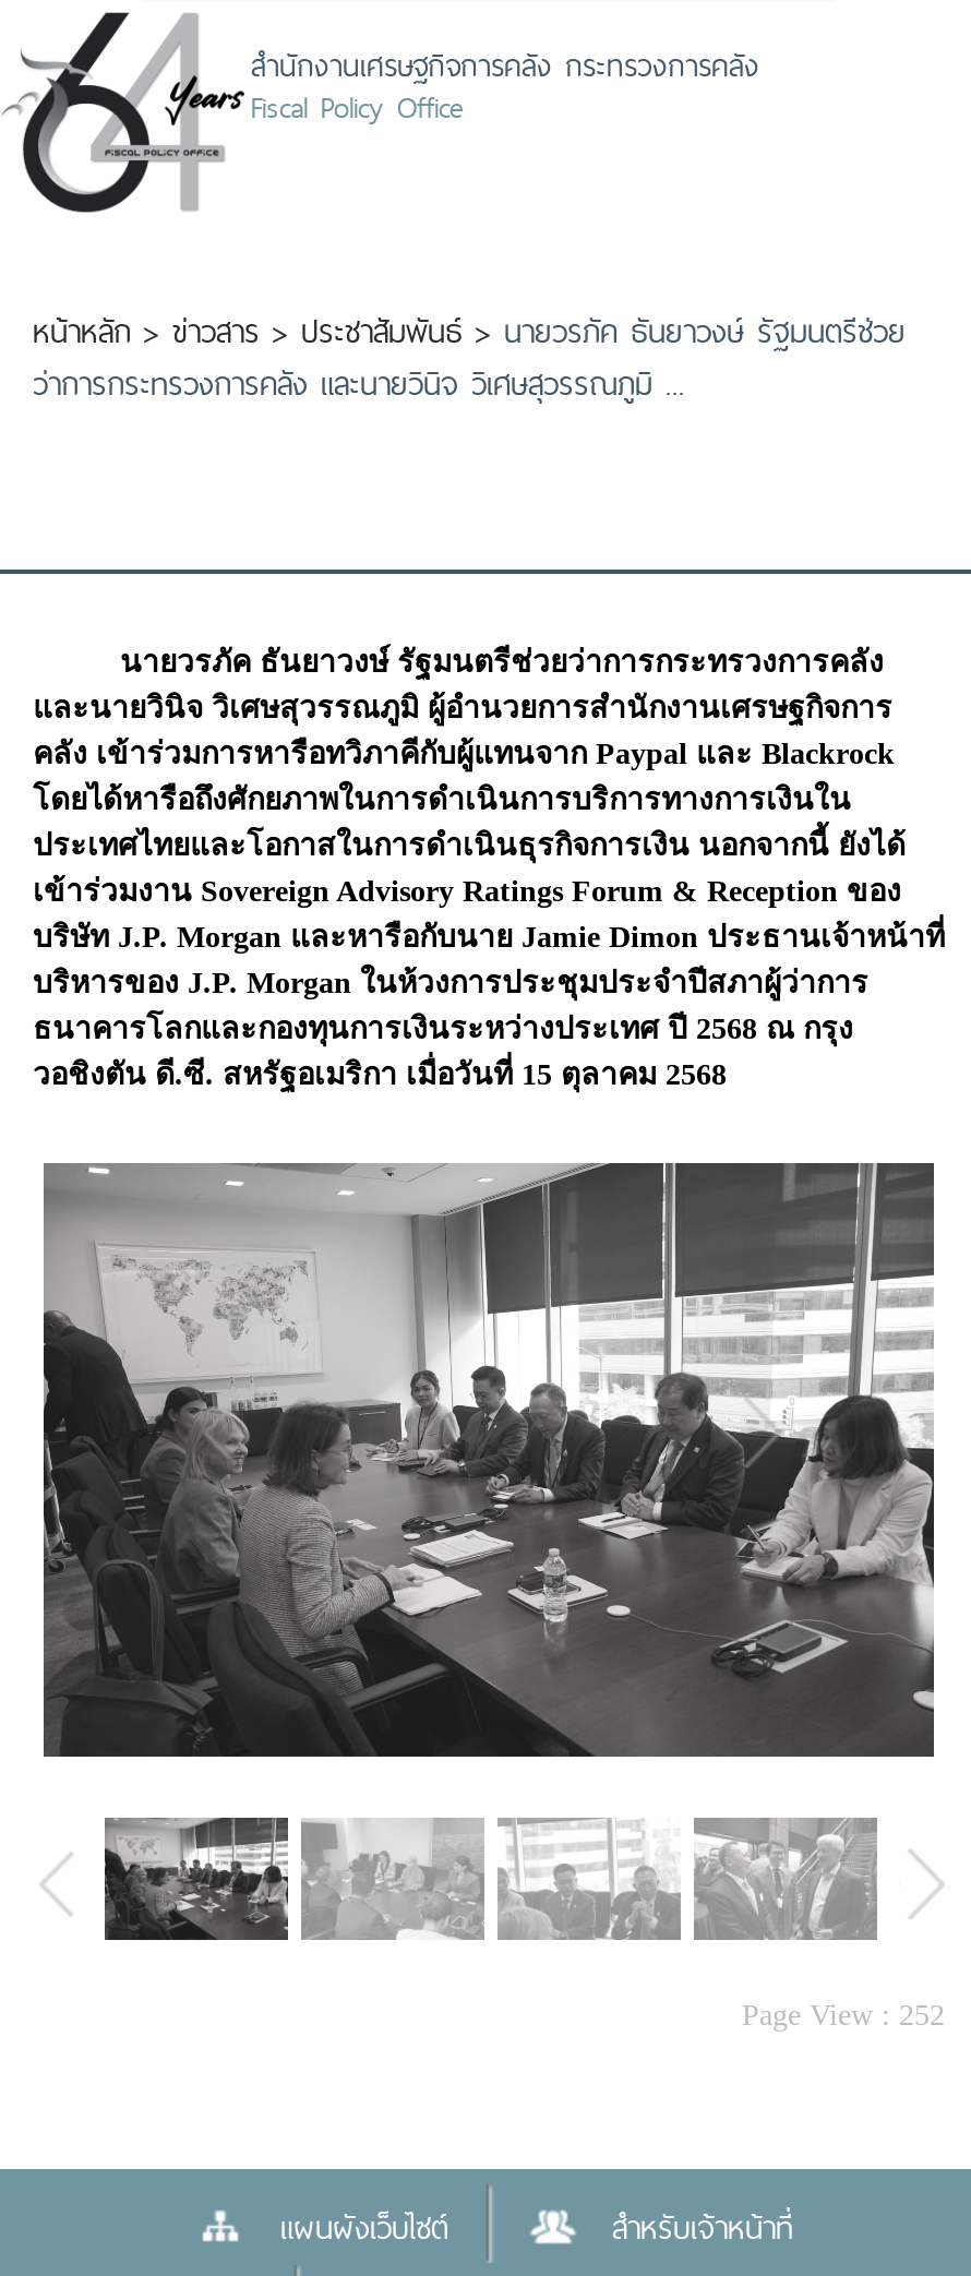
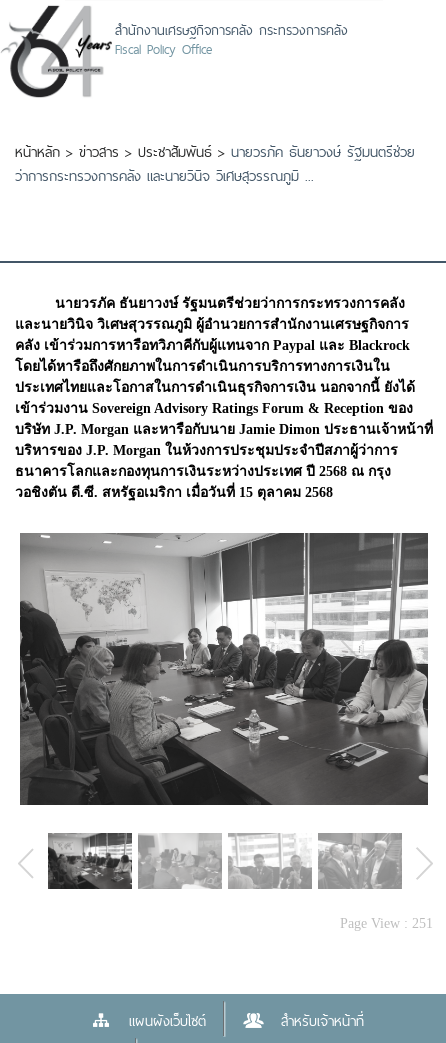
[742,1998,945,2031] Page View : 252 -> [340,916,433,931] Page View : 251

